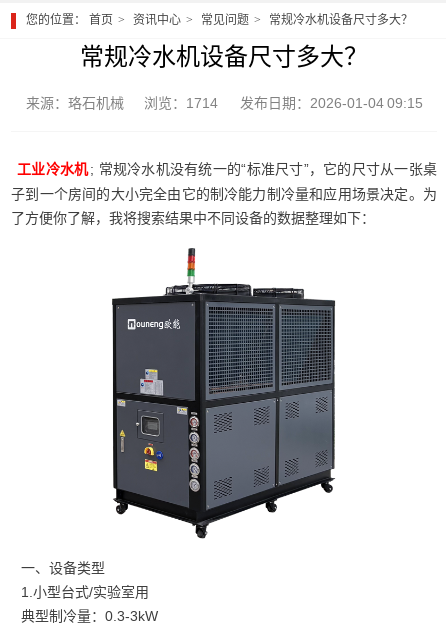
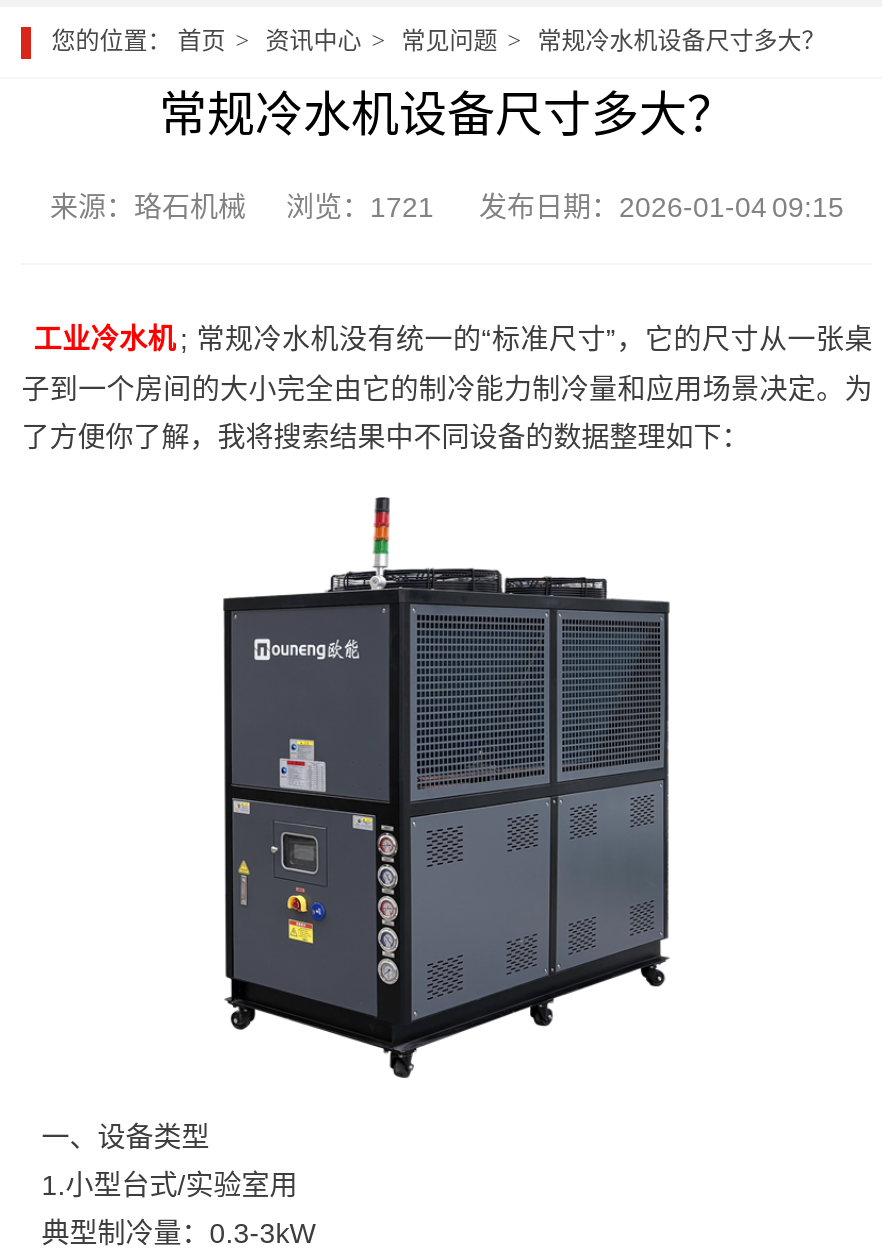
[25,95,422,111] 来源：珞石机械 浏览：1714 发布日期：2026-01-04 09:15 -> [50,191,844,223] 来源：珞石机械 浏览：1721 发布日期：2026-01-04 09:15

